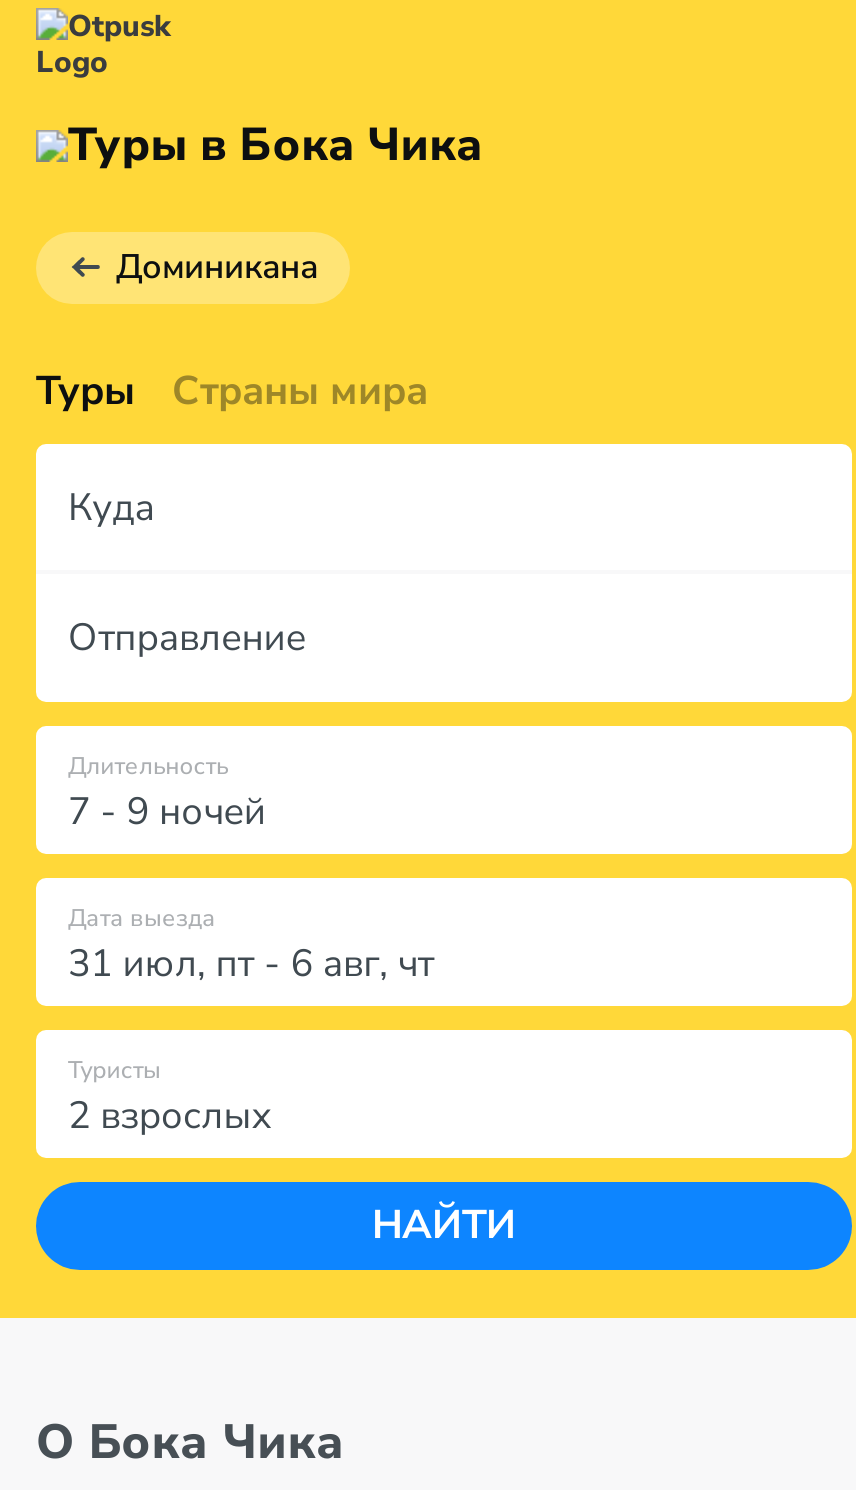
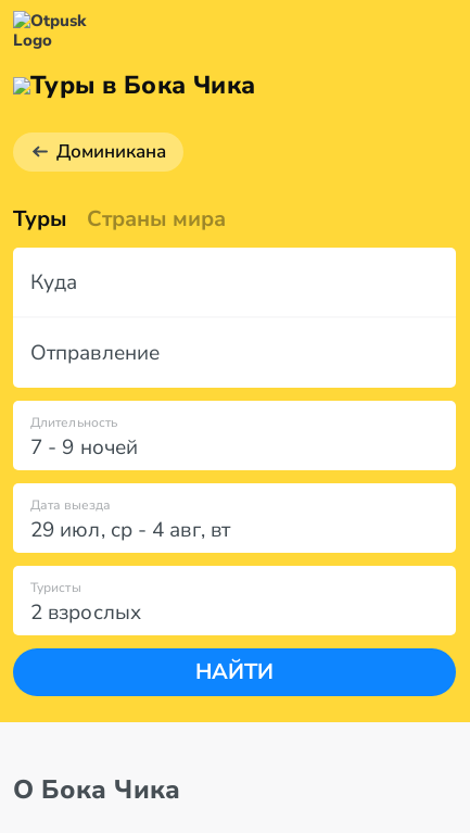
[68,938,434,990] 31 июл, пт - 6 авг, чт -> [30,516,230,544] 29 июл, ср - 4 авг, вт

